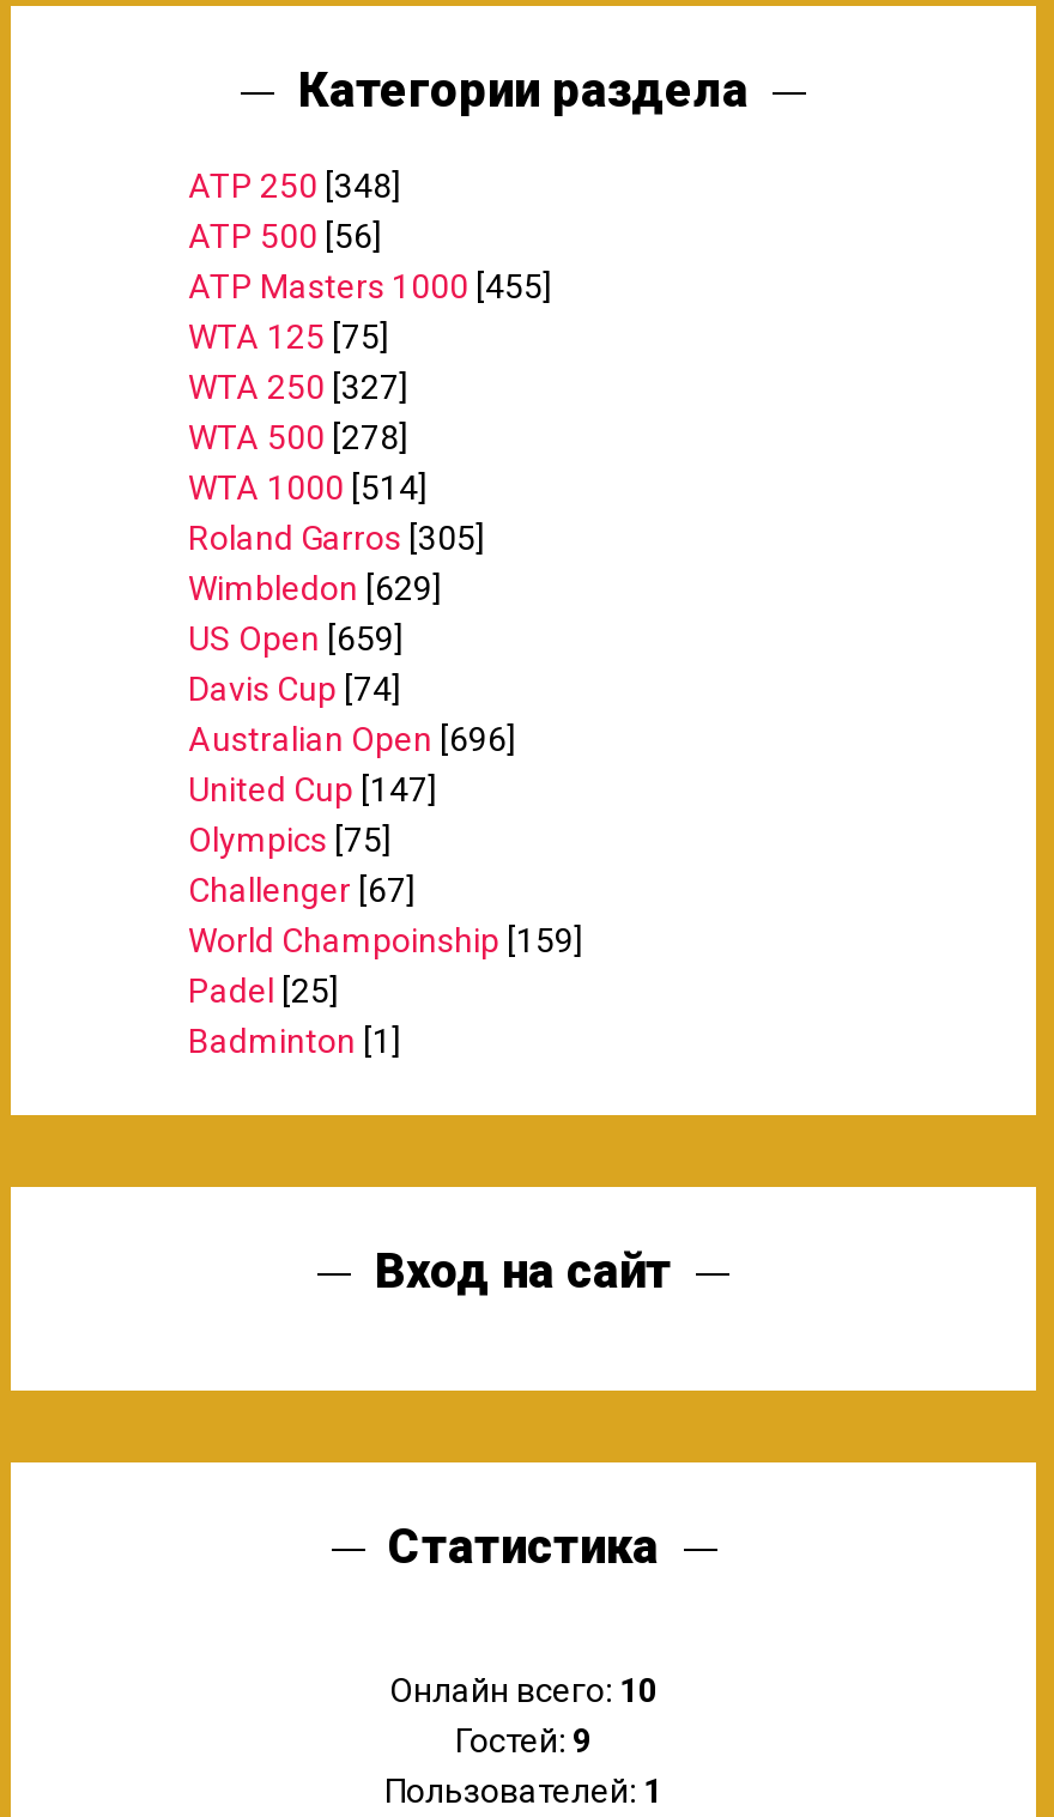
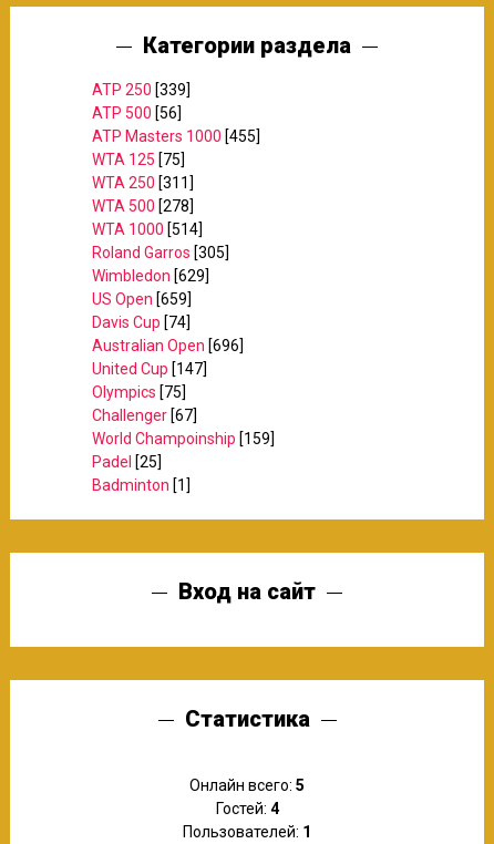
[188,166,401,204] ATP 250 [348] -> [92,81,191,98] ATP 250 [339]
[188,367,408,405] WTA 250 [327] -> [92,174,194,191] WTA 250 [311]
[389,1670,658,1708] Онлайн всего: 10 -> [189,776,305,794] Онлайн всего: 5
[455,1720,592,1759] Гостей: 9 -> [215,799,279,817] Гостей: 4

